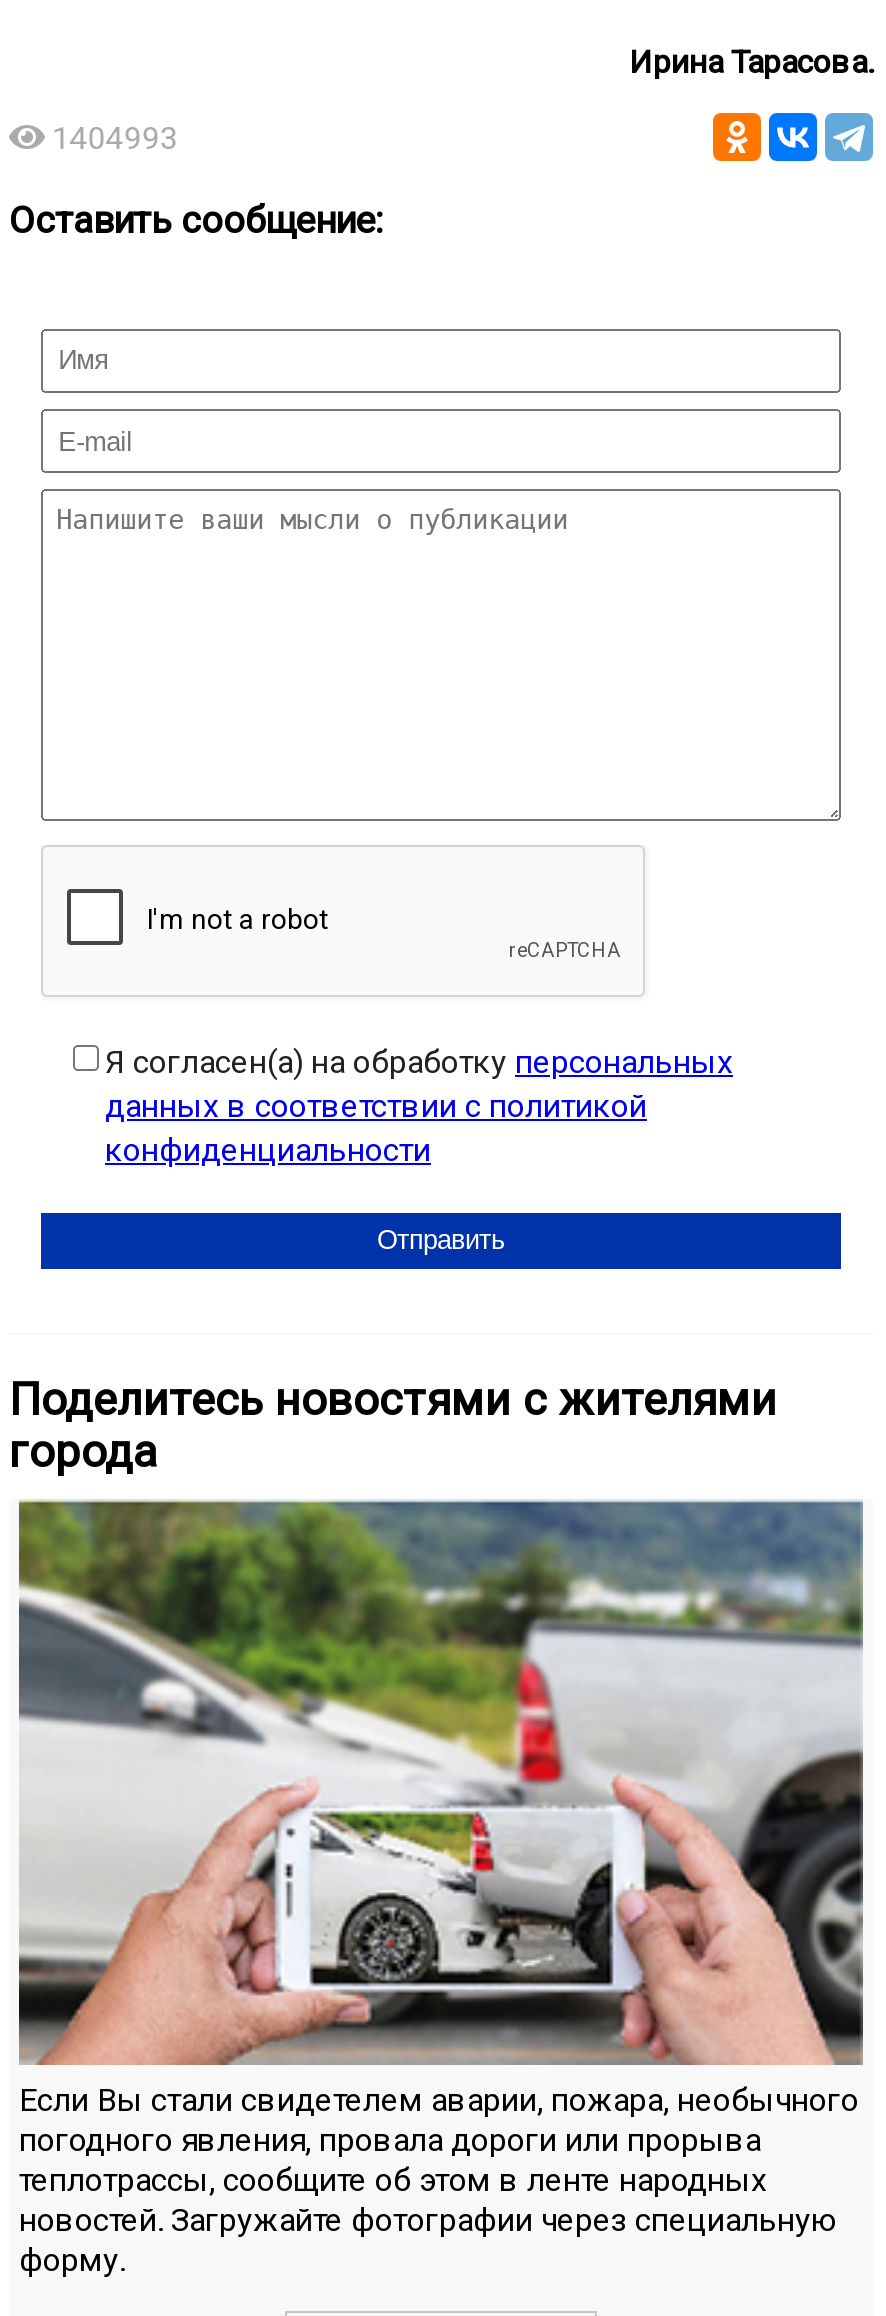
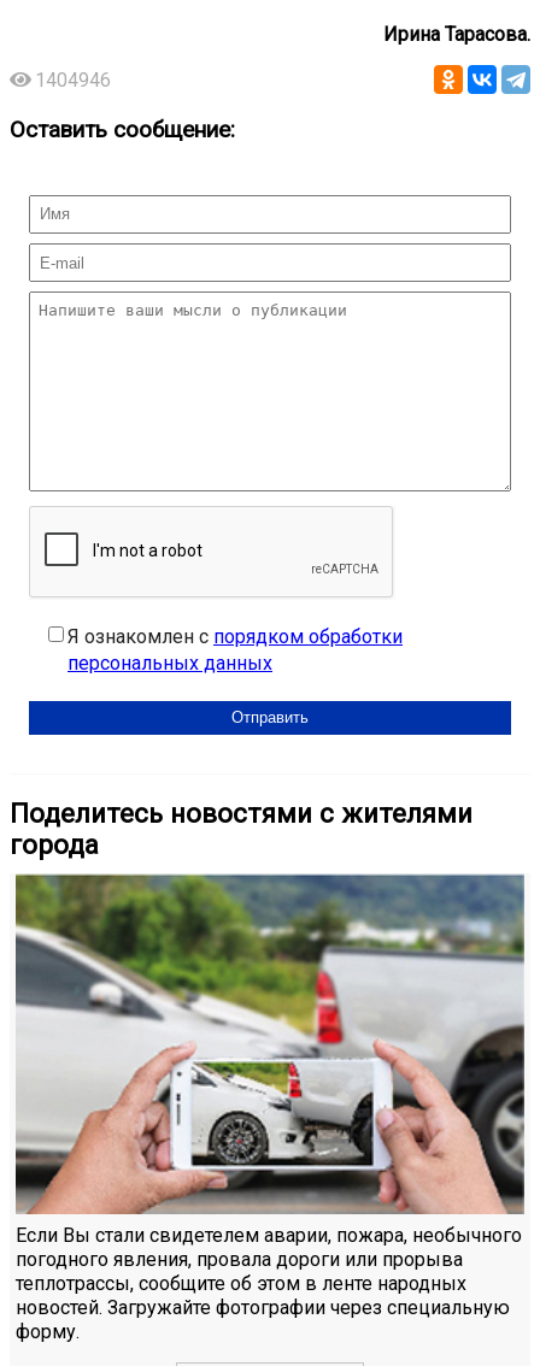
[51,119,177,157] 1404993 -> [35,69,111,91] 1404946
[105,1043,733,1169] Я согласен(а) на обработку персональных | данных в соответствии с политикой | конфиденциальности -> [67,625,403,674] Я ознакомлен с порядком обработки | персональных данных

